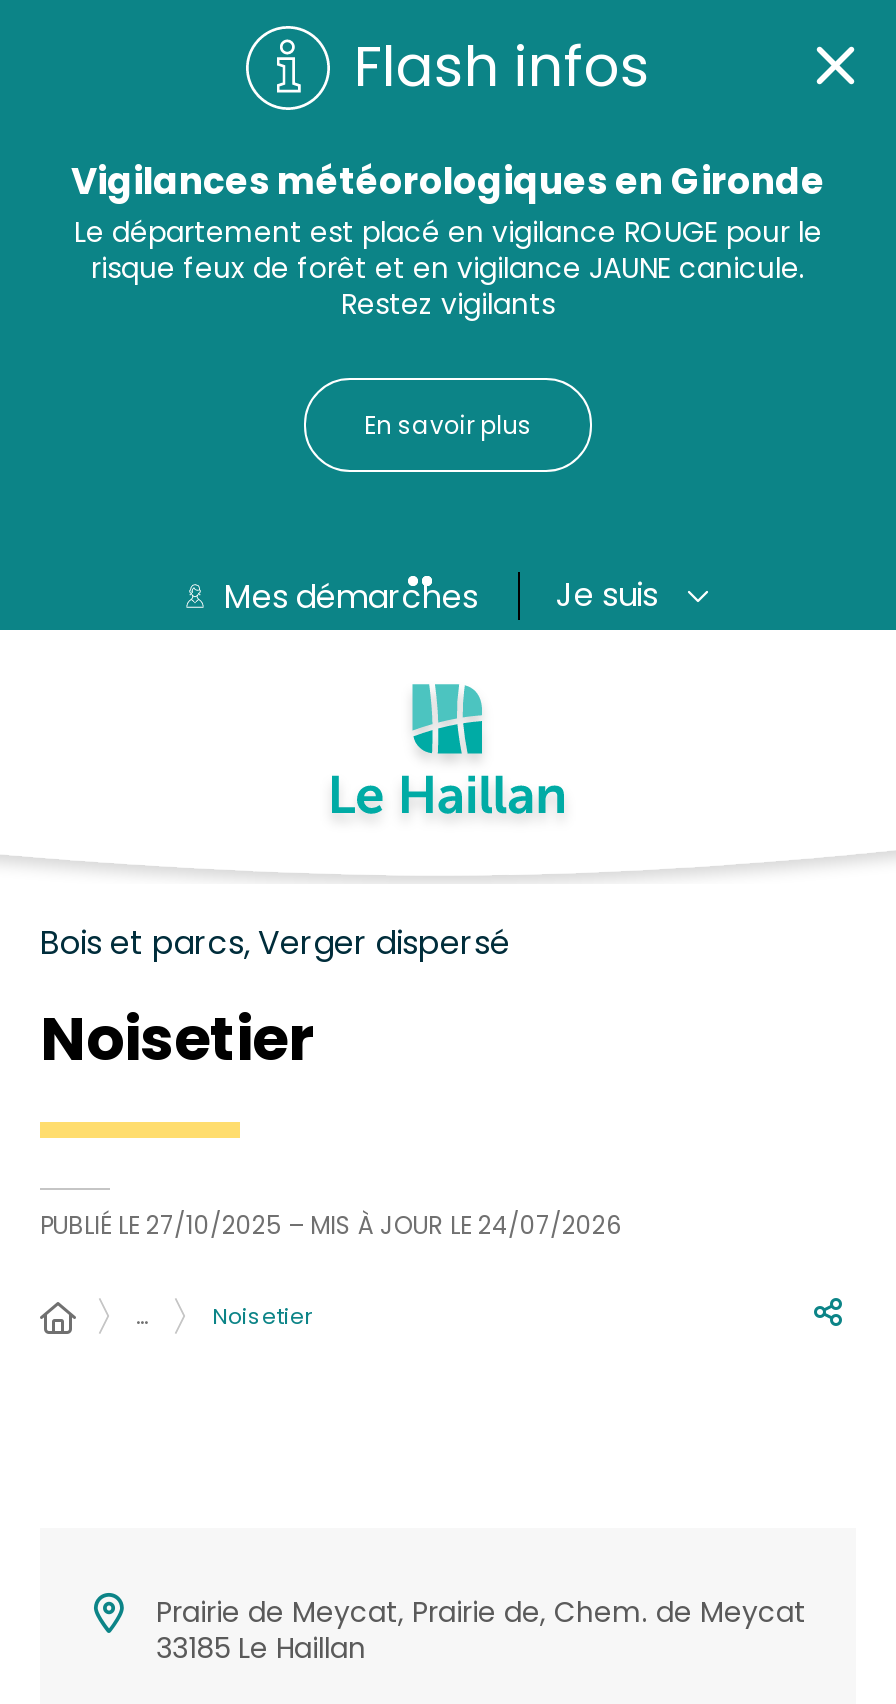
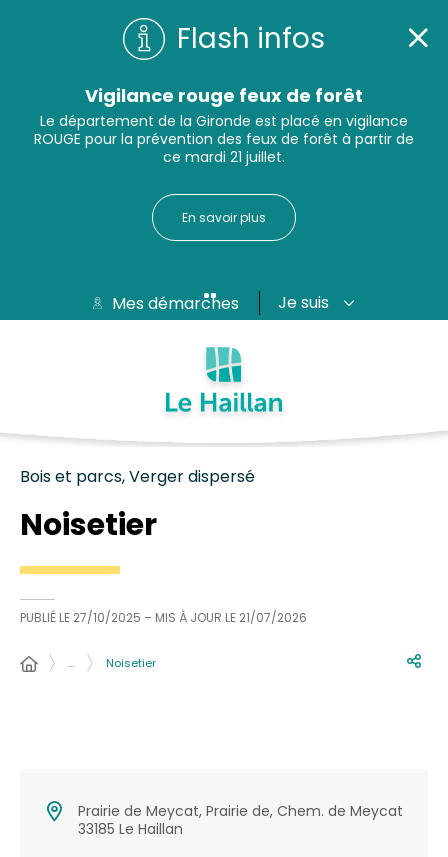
[71,156,825,324] Vigilances météorologiques en Gironde | Le département est placé en vigilance ROUGE pour le | risque feux de forêt et en vigilance JAUNE canicule. | Restez vigilants -> [34,83,414,167] Vigilance rouge feux de forêt | Le département de la Gironde est placé en vigilance | ROUGE pour la prévention des feux de forêt à partir de | ce mardi 21 juillet.
[40,1208,622,1242] PUBLIÉ LE 27/10/2025 – MIS À JOUR LE 24/07/2026 -> [20,609,307,626] PUBLIÉ LE 27/10/2025 – MIS À JOUR LE 21/07/2026

